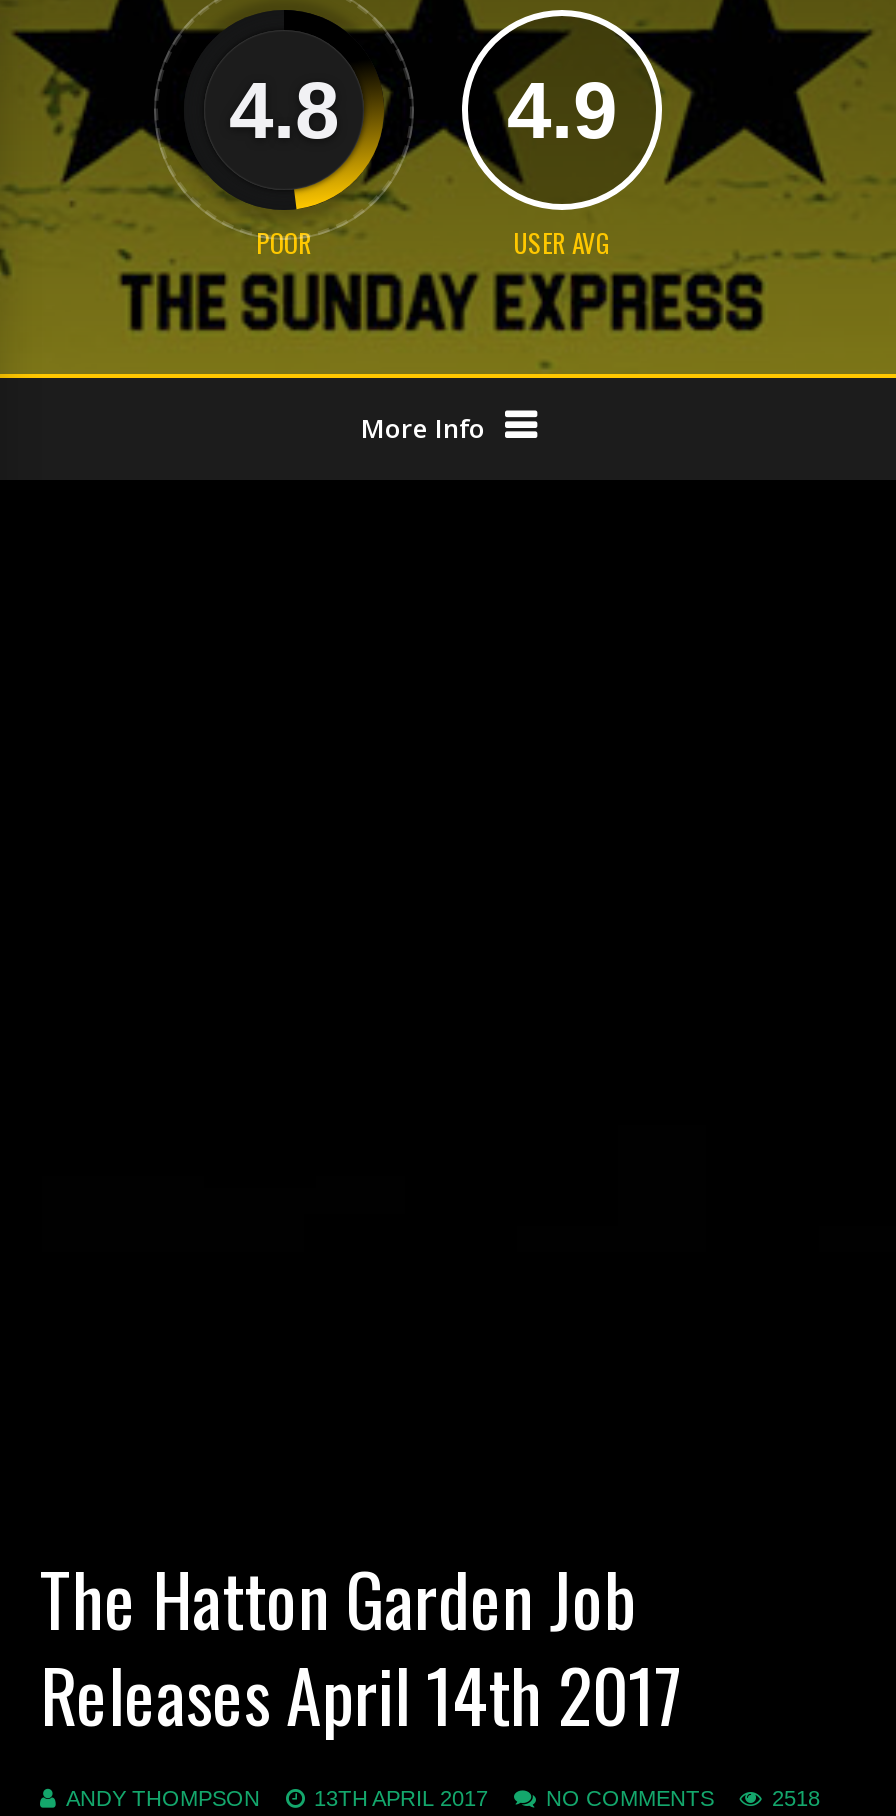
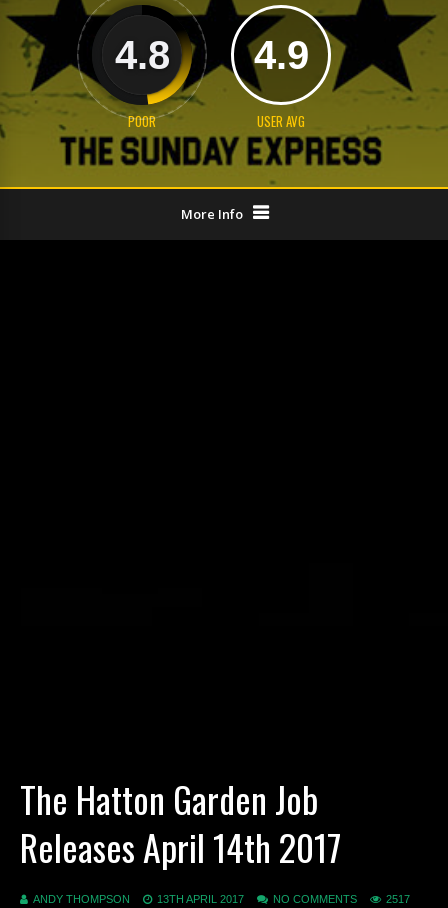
[772,1786,820,1810] 2518 -> [386,893,410,905] 2517

